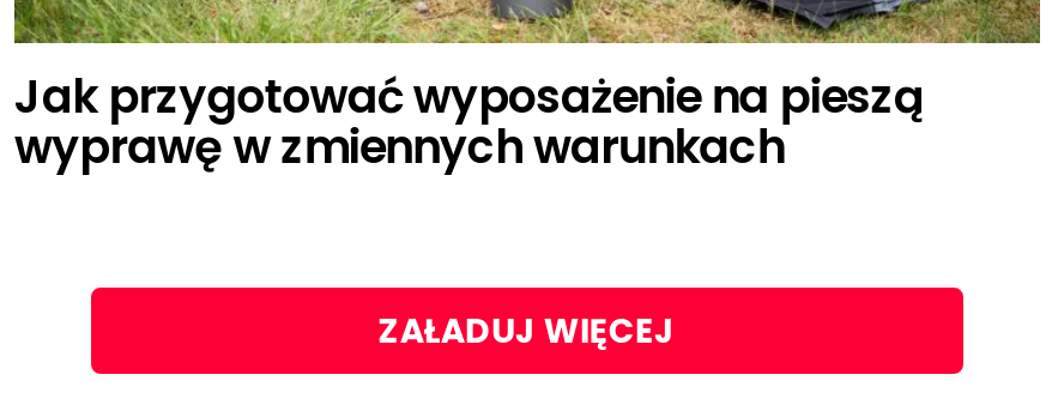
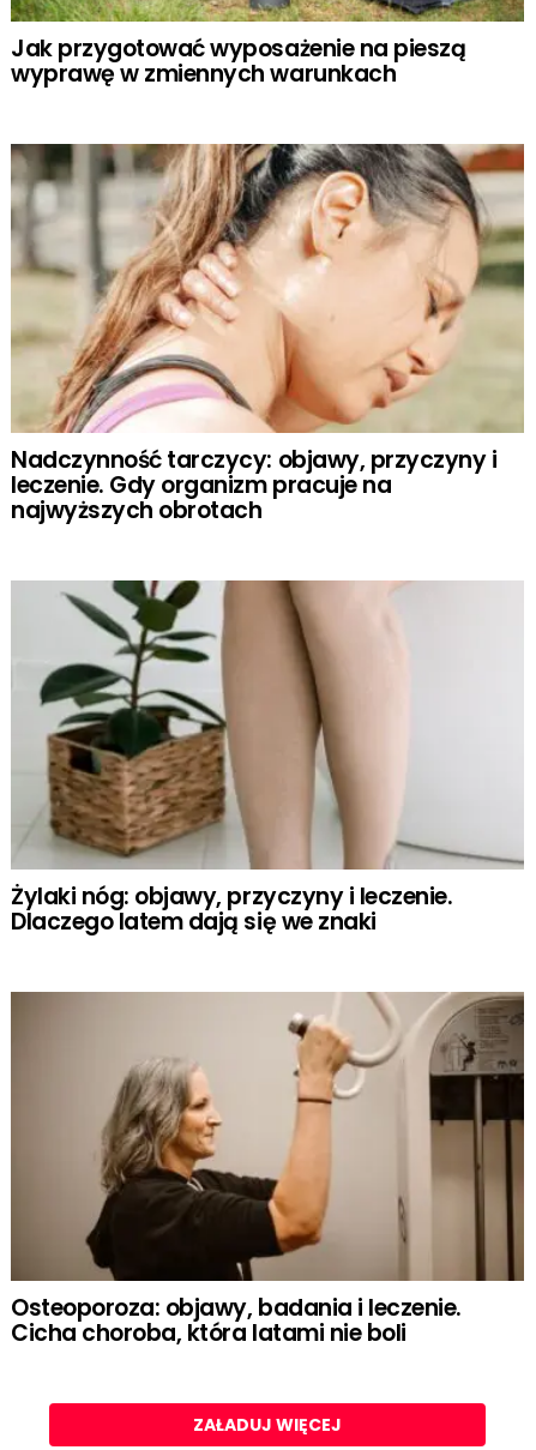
none -> [11,143,524,527] [image] | Nadczynność tarczycy: objawy, przyczyny i | leczenie. Gdy organizm pracuje na | najwyższych obrotach
none -> [11,579,524,938] [image] | Żylaki nóg: objawy, przyczyny i leczenie. | Dlaczego latem dają się we znaki
none -> [11,991,525,1350] [image] | Osteoporoza: objawy, badania i leczenie. | Cicha choroba, która latami nie boli

